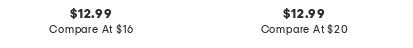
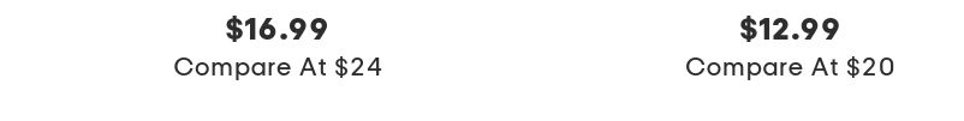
[49,8,133,35] $12.99 | Compare At $16 -> [174,15,383,80] $16.99 | Compare At $24

